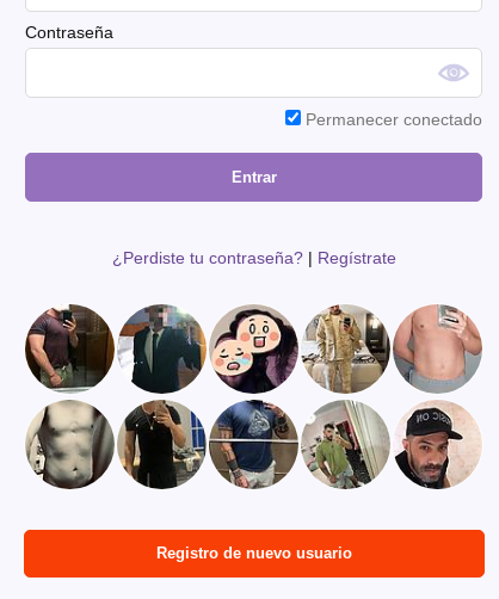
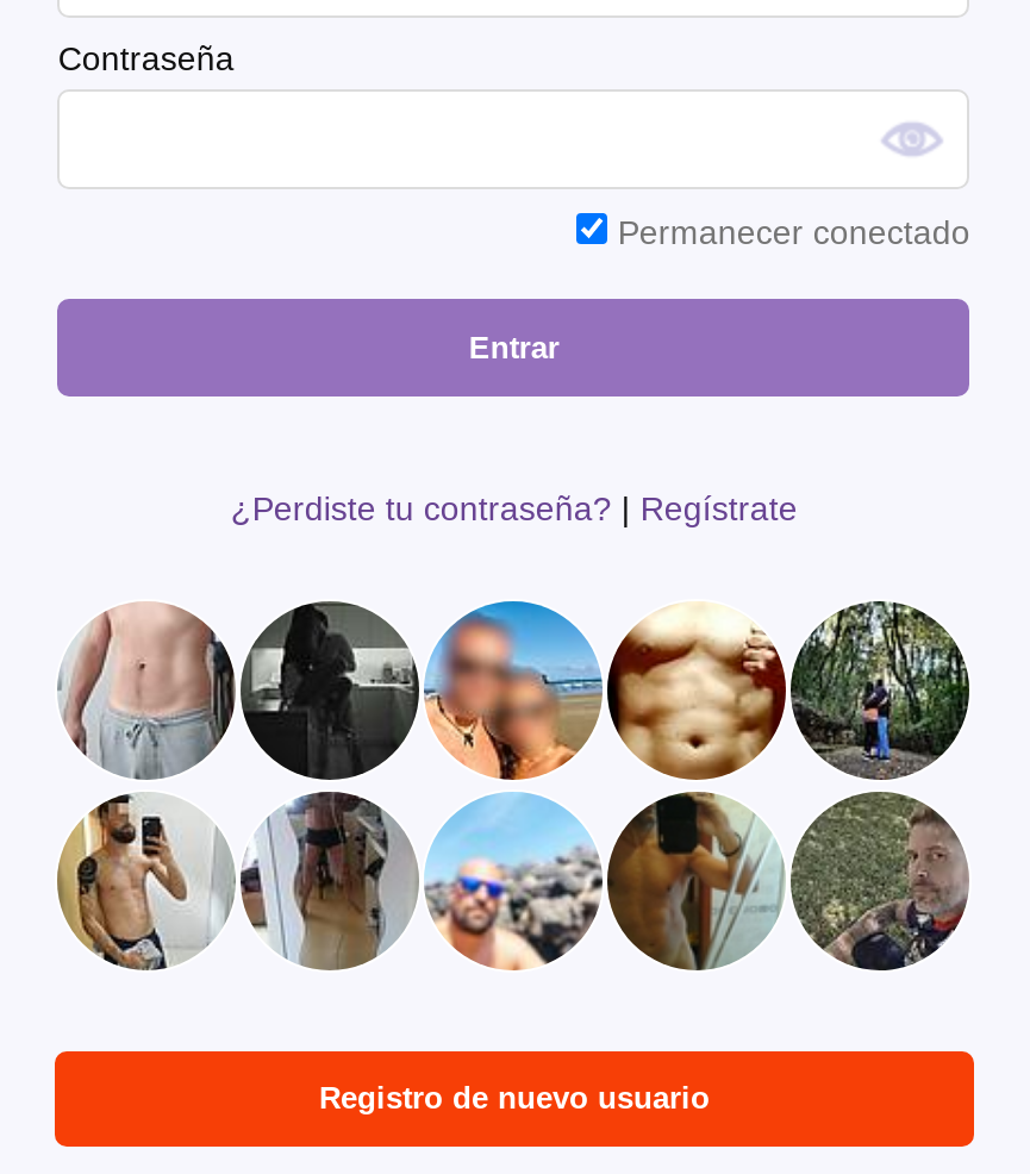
[24,303,483,490] [image] -> [57,599,972,973] [image]

